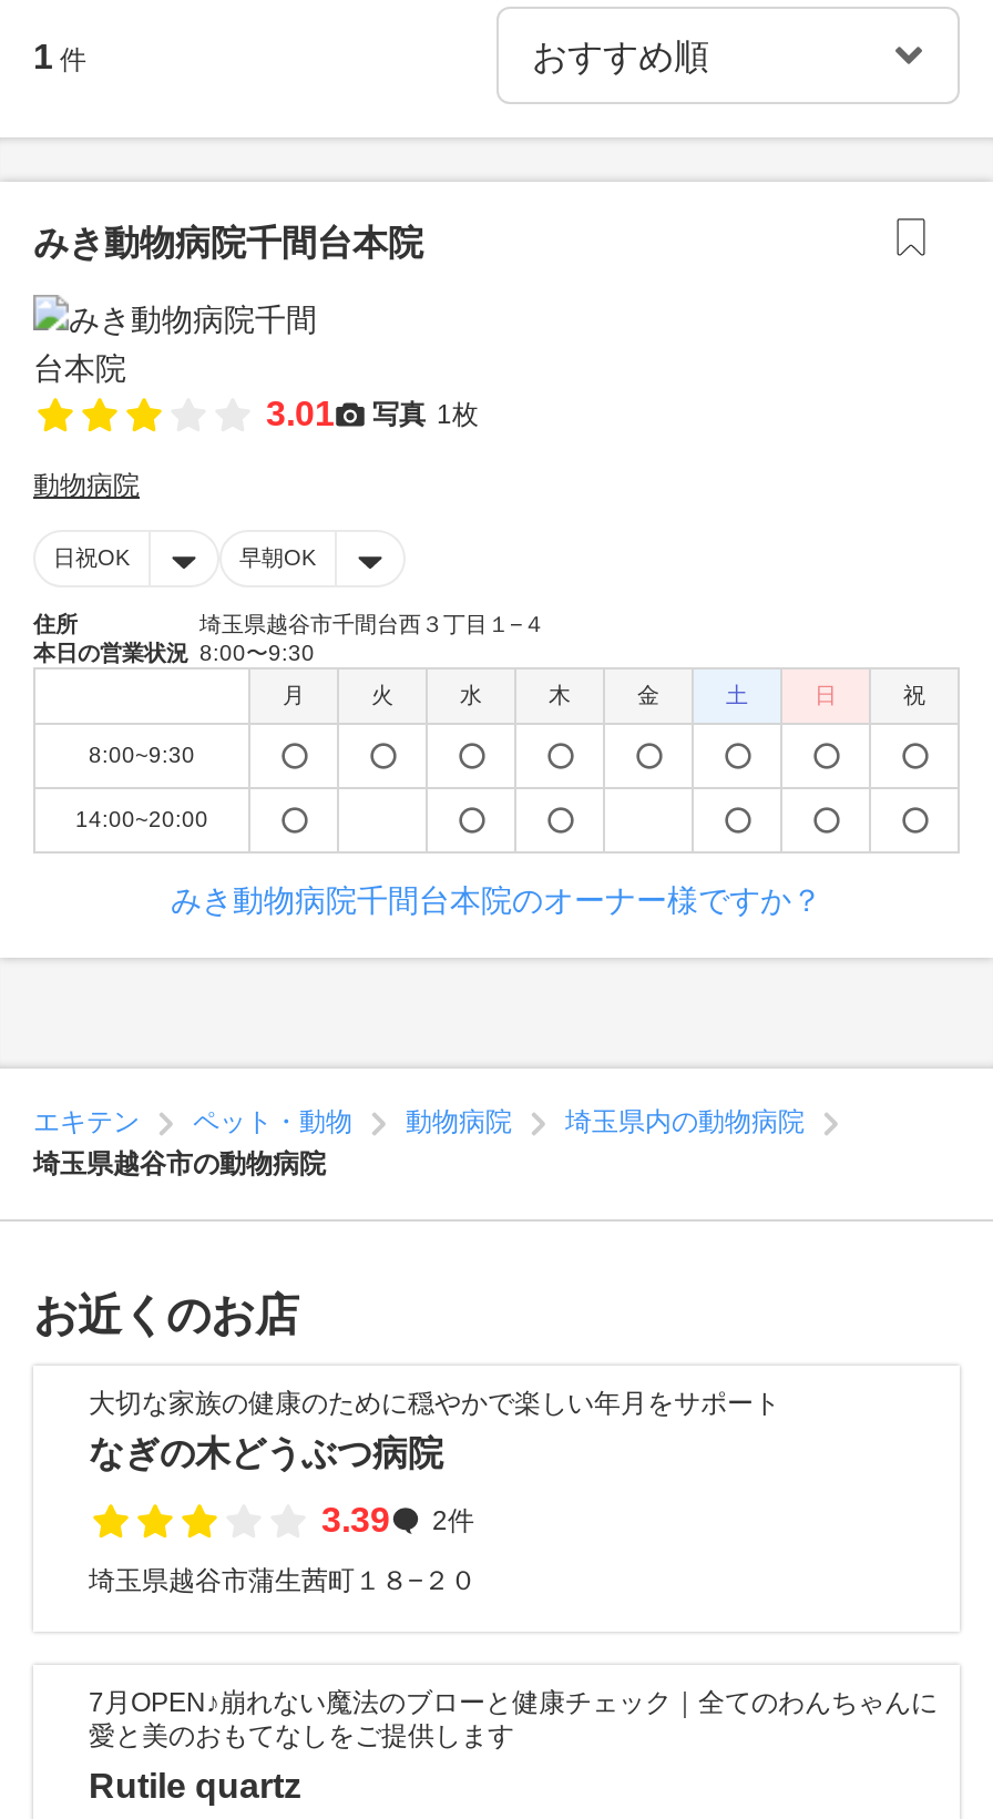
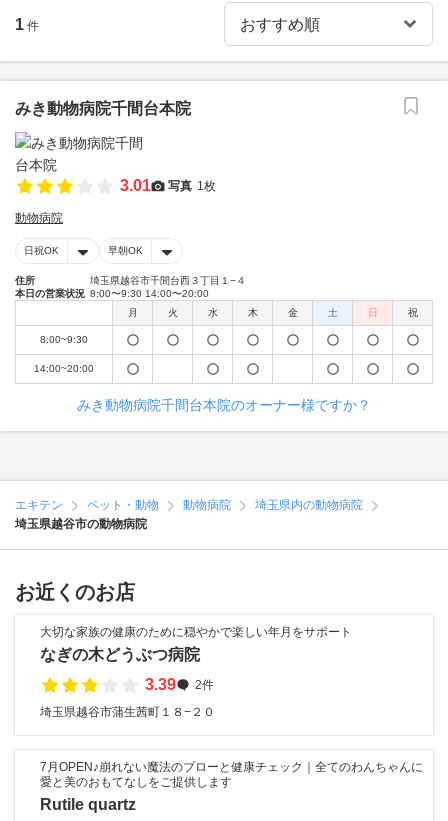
[33,641,315,665] 本日の営業状況 8:00〜9:30 -> [15,288,209,299] 本日の営業状況 8:00〜9:30 14:00〜20:00

